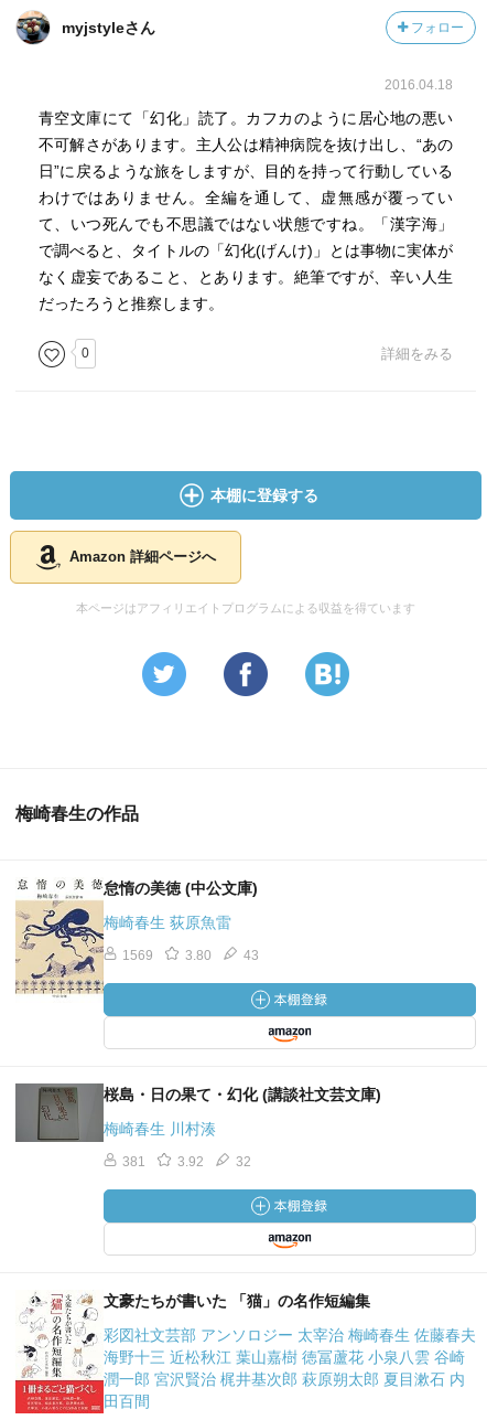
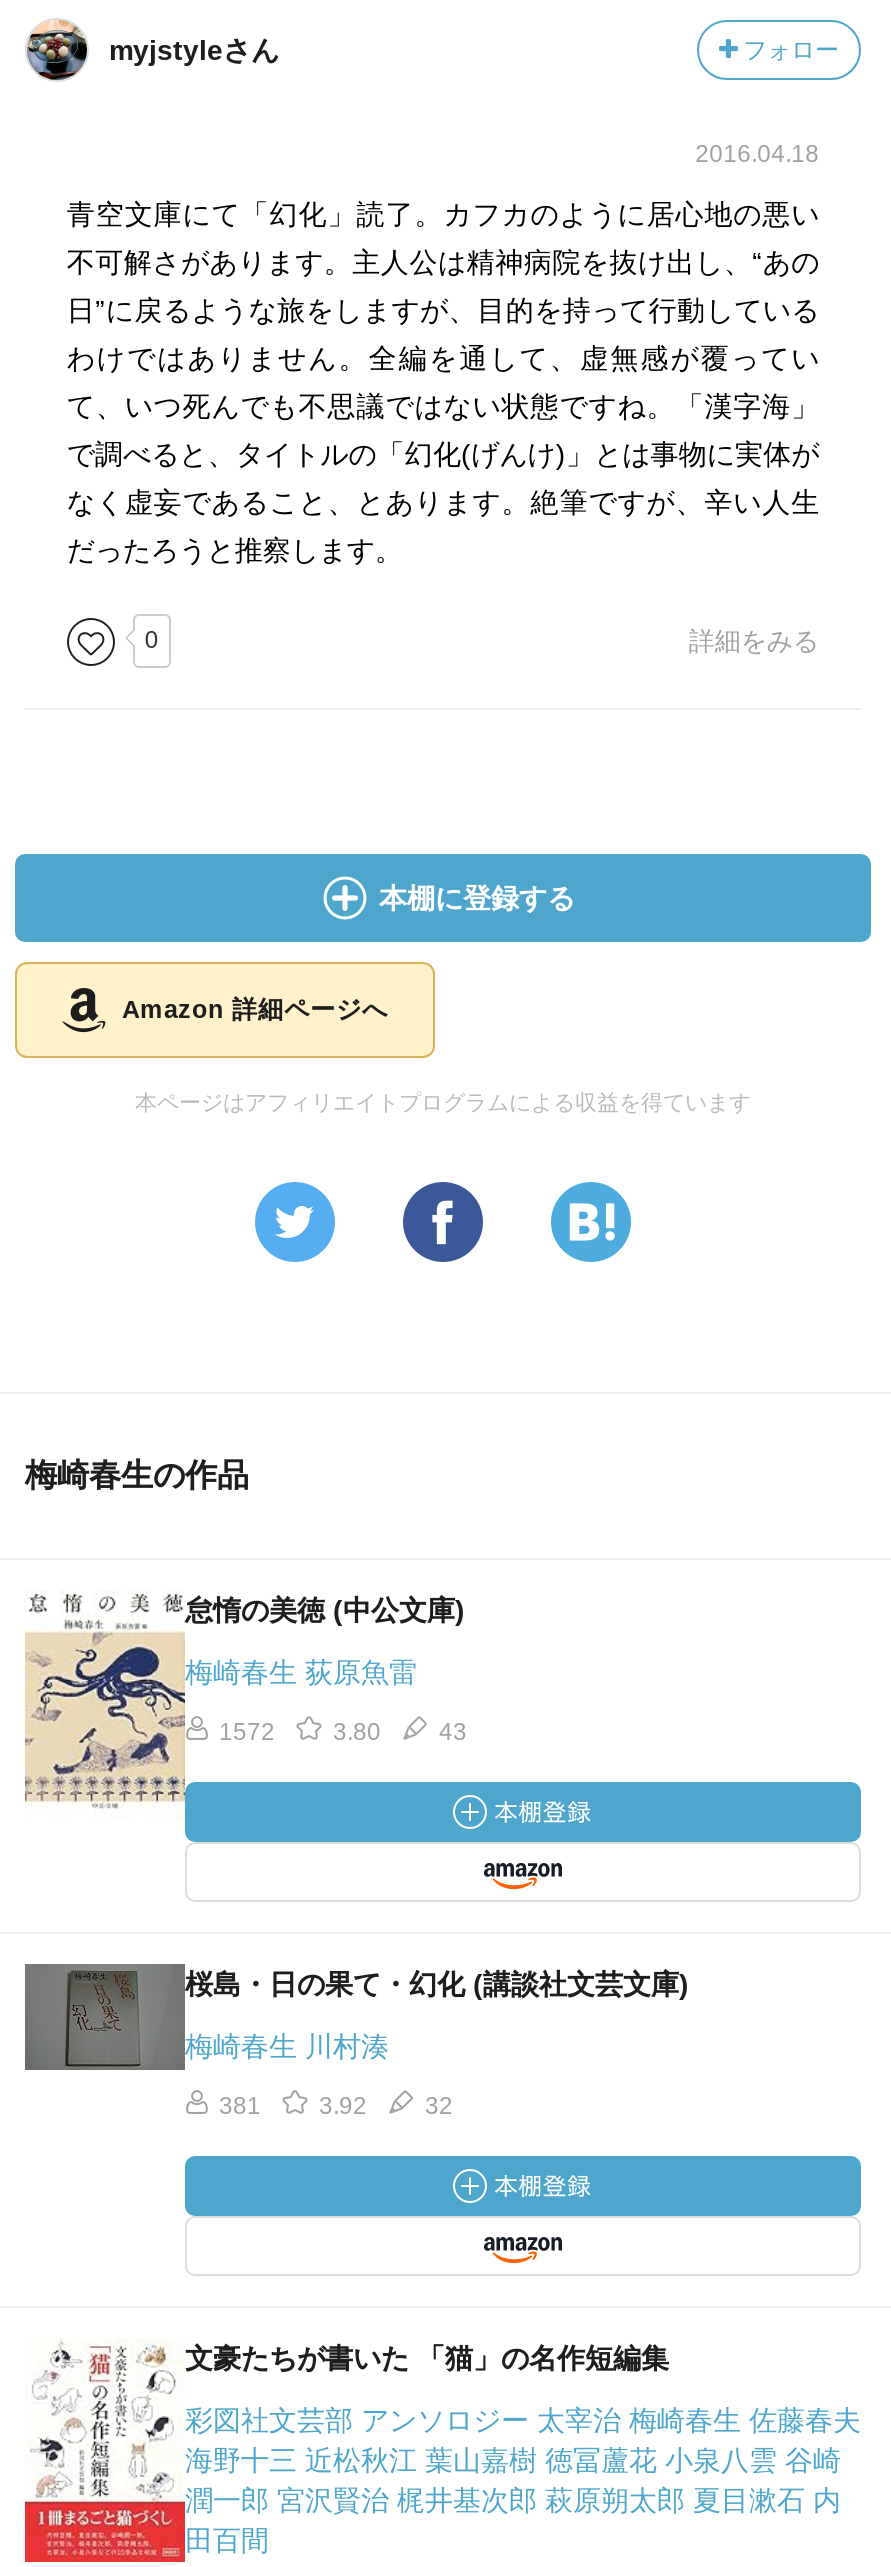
[122,948,153,963] 1569 -> [219,1718,275,1746] 1572

